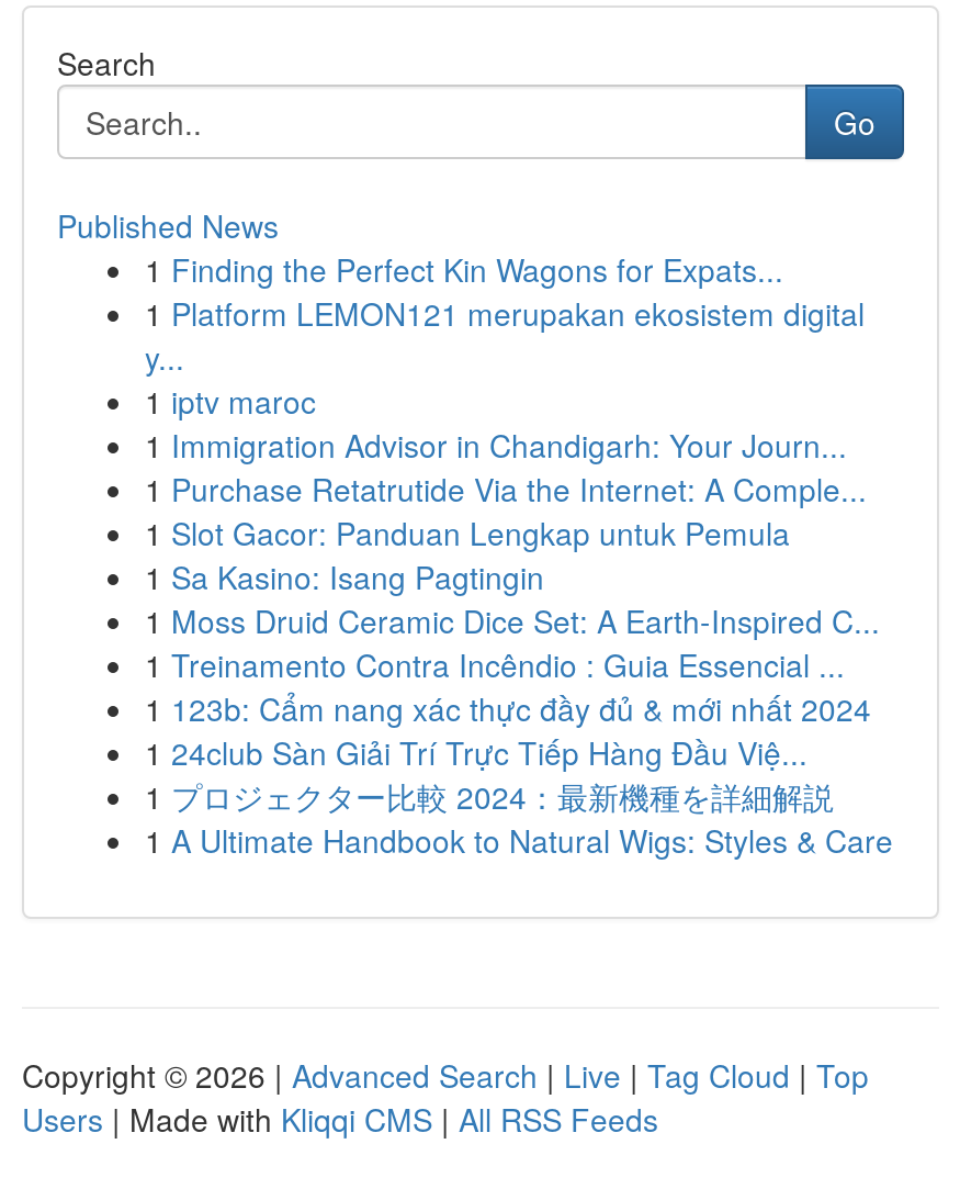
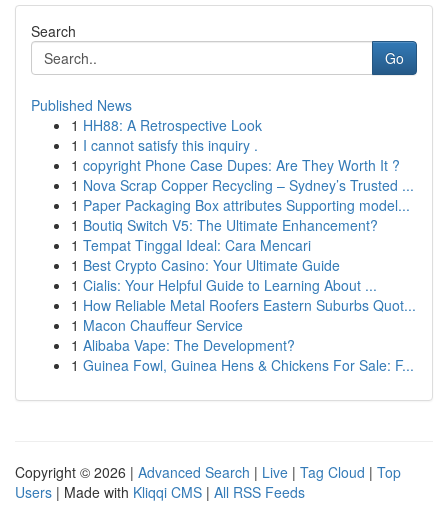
[145,247,893,862] 1 Finding the Perfect Kin Wagons for Expats... | 1 Platform LEMON121 merupakan ekosistem digital | y... | 1 iptv maroc | 1 Immigration Advisor in Chandigarh: Your Journ... | 1 Purchase Retatrutide Via the Internet: A Comple... | 1 Slot Gacor: Panduan Lengkap untuk Pemula | 1 Sa Kasino: Isang Pagtingin | 1 Moss Druid Ceramic Dice Set: A Earth-Inspired C... | 1 Treinamento Contra Incêndio : Guia Essencial ... | 1 123b: Cẩm nang xác thực đầy đủ & mới nhất 2024 | 1 24club Sàn Giải Trí Trực Tiếp Hàng Đầu Việ... | 1 プロジェクター比較 2024：最新機種を詳細解説 | 1 A Ultimate Handbook to Natural Wigs: Styles & Care -> [71,115,416,375] 1 HH88: A Retrospective Look | 1 I cannot satisfy this inquiry . | 1 copyright Phone Case Dupes: Are They Worth It ? | 1 Nova Scrap Copper Recycling – Sydney’s Trusted ... | 1 Paper Packaging Box attributes Supporting model... | 1 Boutiq Switch V5: The Ultimate Enhancement? | 1 Tempat Tinggal Ideal: Cara Mencari | 1 Best Crypto Casino: Your Ultimate Guide | 1 Cialis: Your Helpful Guide to Learning About ... | 1 How Reliable Metal Roofers Eastern Suburbs Quot... | 1 Macon Chauffeur Service | 1 Alibaba Vape: The Development? | 1 Guinea Fowl, Guinea Hens & Chickens For Sale: F...

